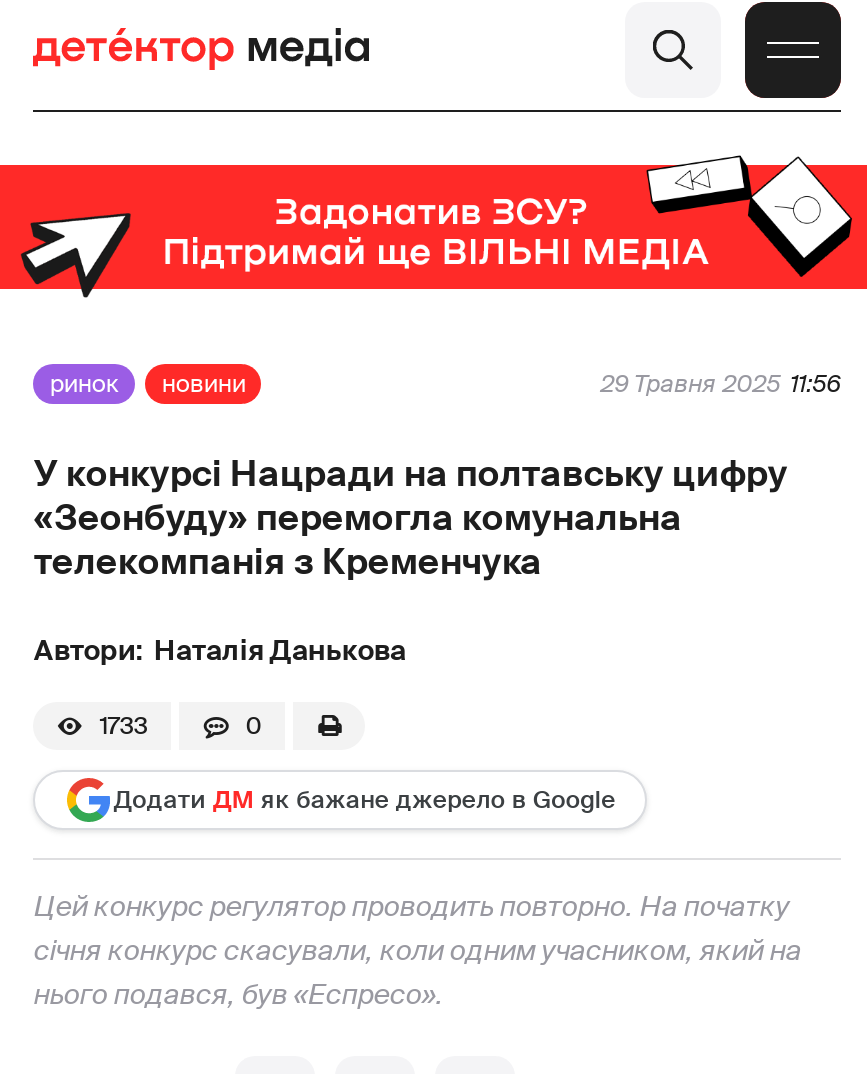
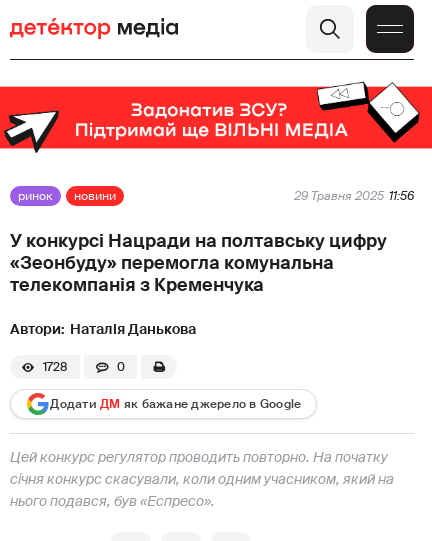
[100,710,148,742] 1733 -> [43,359,68,375] 1728

